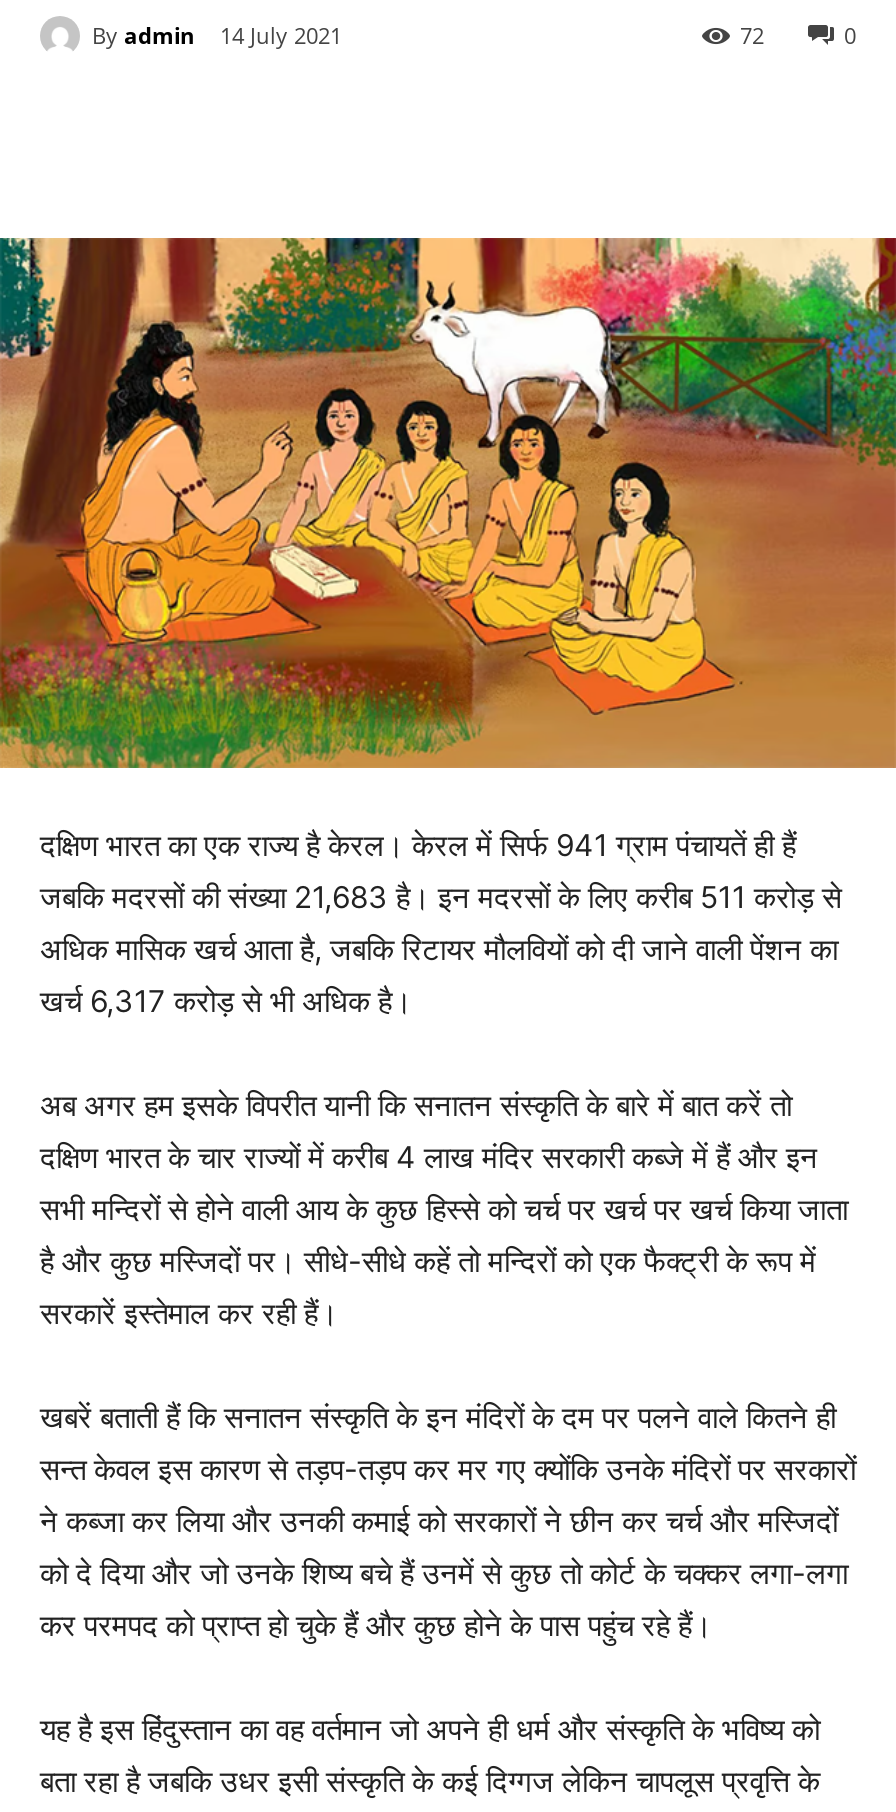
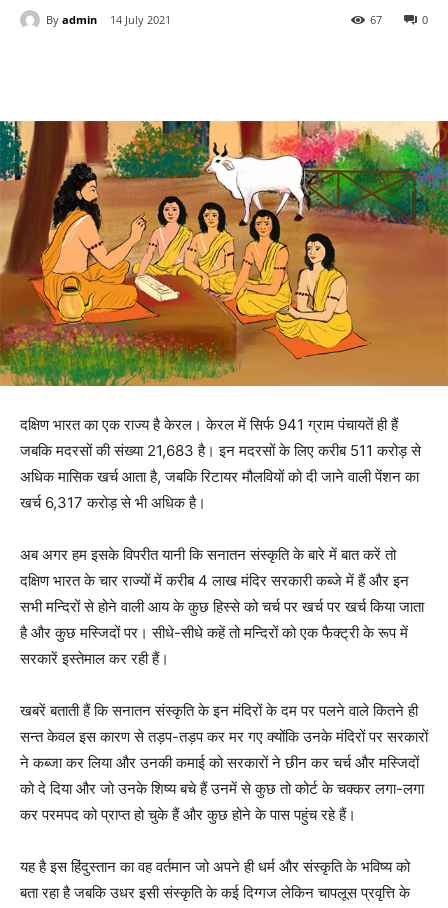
[740,20,764,50] 72 -> [370,12,382,27] 67

